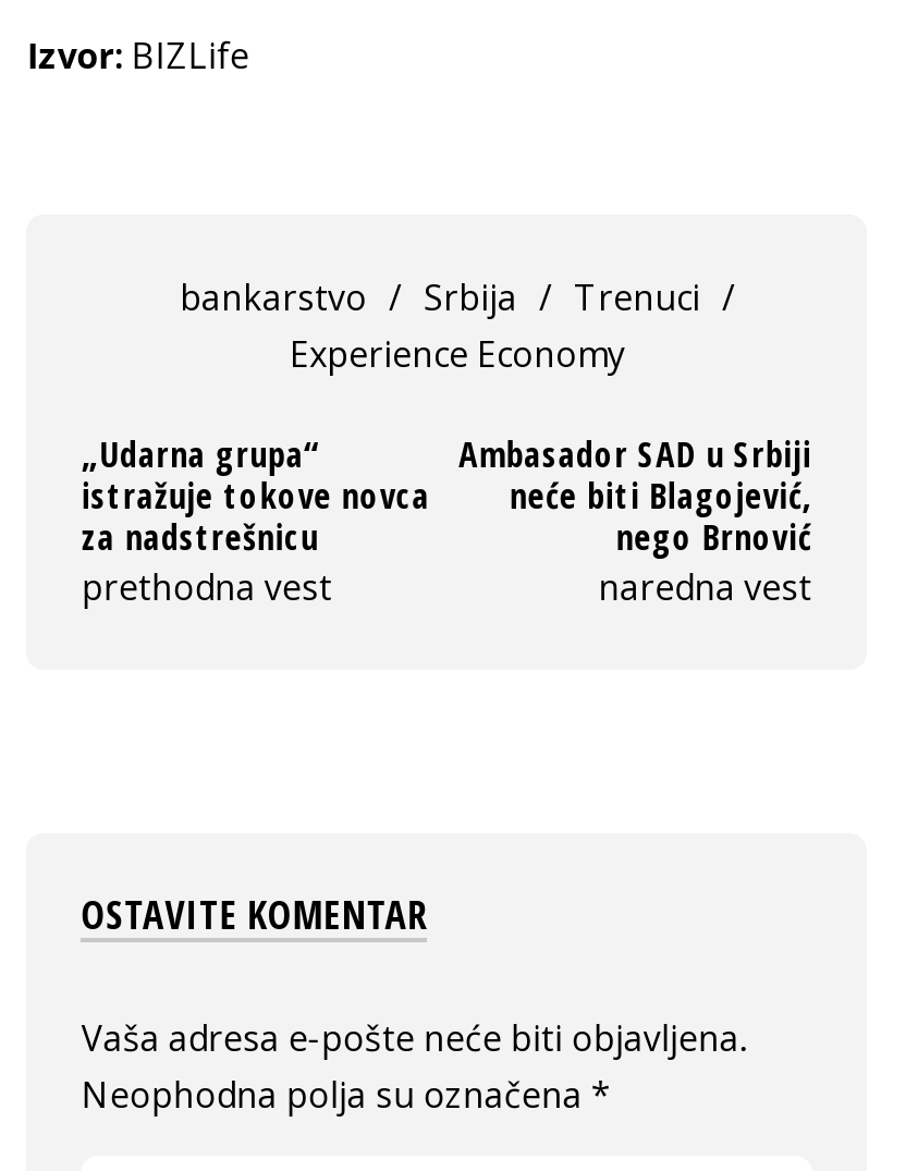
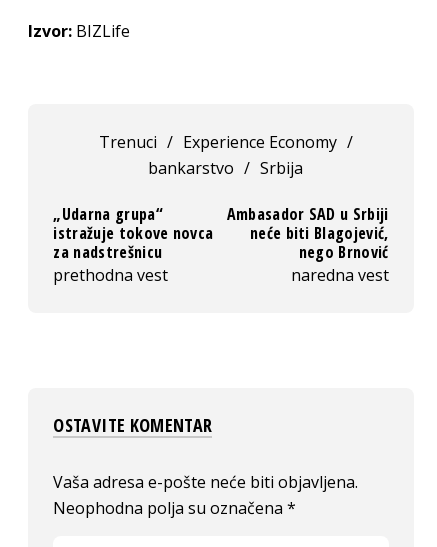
[180,273,735,378] bankarstvo / Srbija / Trenuci / | Experience Economy -> [99,131,353,179] Trenuci / Experience Economy / | bankarstvo / Srbija

